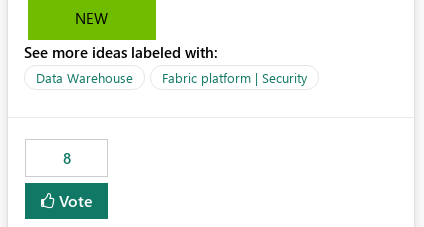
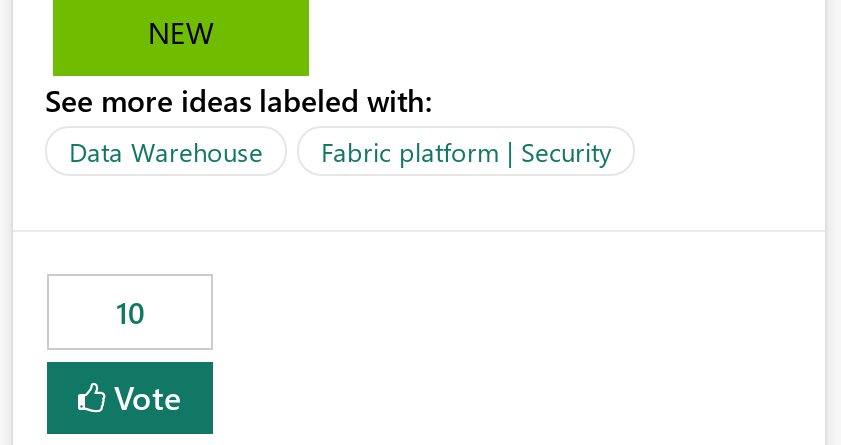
[62,148,70,168] 8 -> [116,293,144,333] 10

